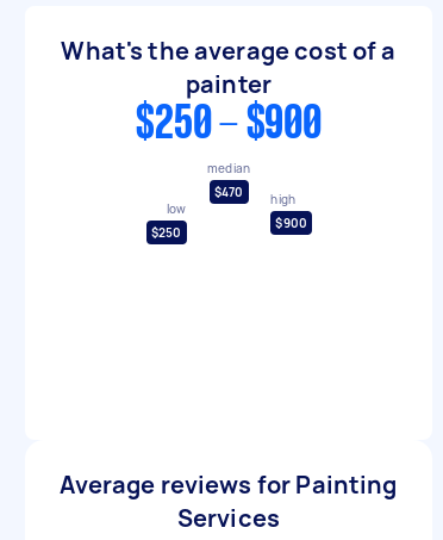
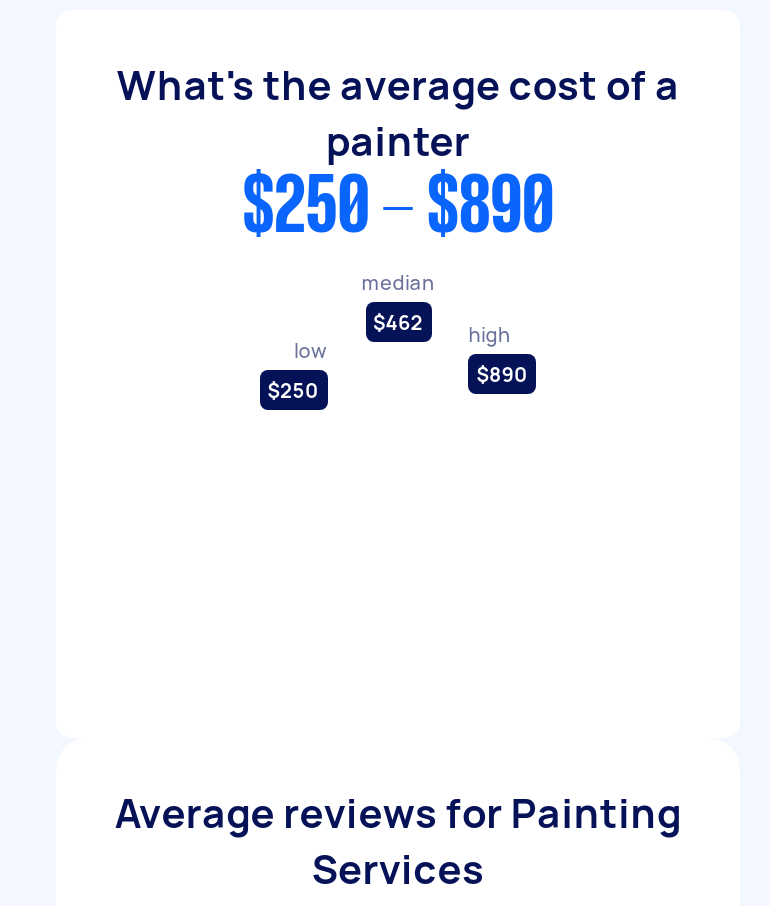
[136,104,321,147] $250 - $900 -> [243,174,553,246] $250 - $890
[214,183,296,208] $470 high -> [373,308,511,349] $462 high
[275,215,308,232] $900 -> [477,361,529,389] $890

